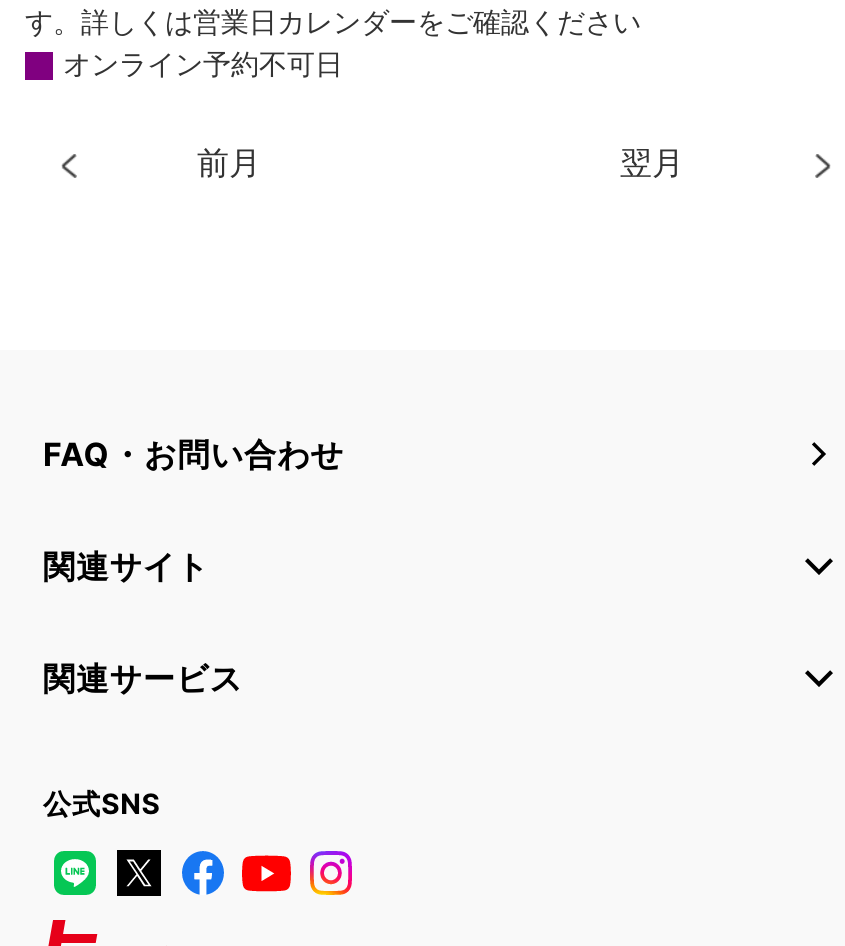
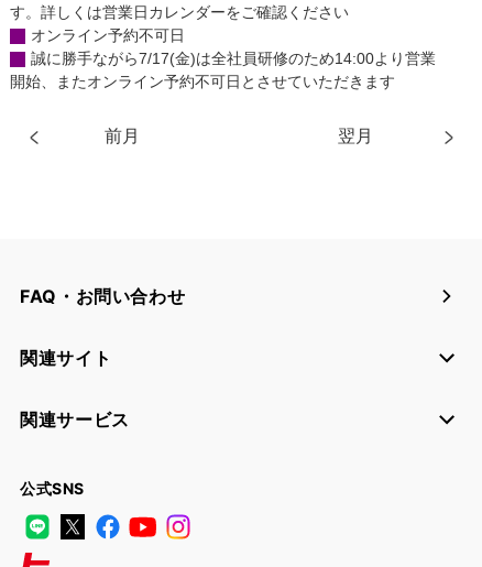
none -> [10,50,436,91] 誠に勝手ながら7/17(金)は全社員研修のため14:00より営業 | 開始、またオンライン予約不可日とさせていただきます

